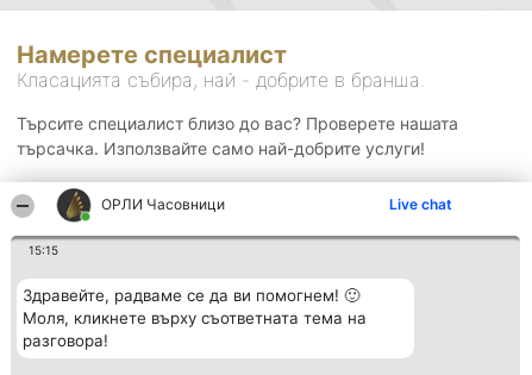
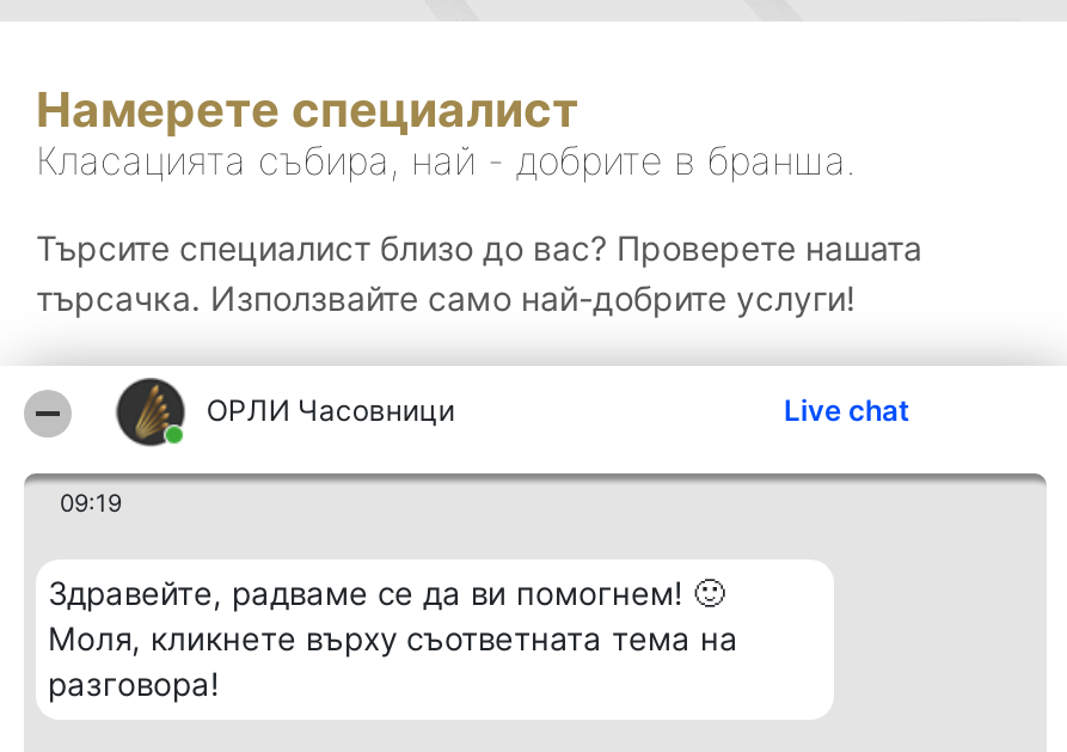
[29,243,58,257] 15:15 -> [60,488,122,516] 09:19

